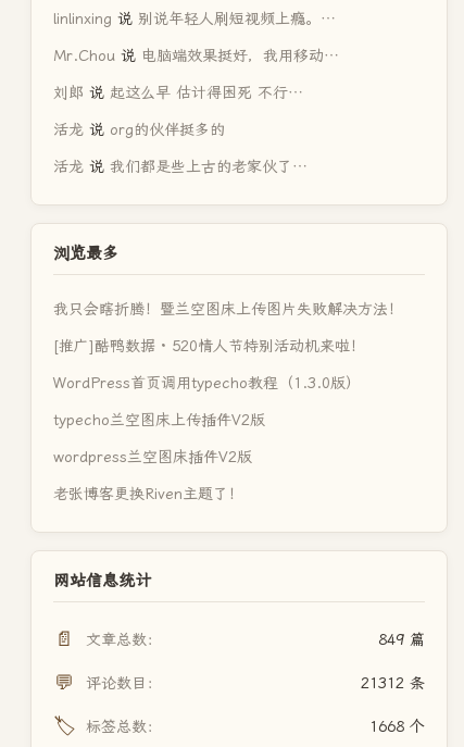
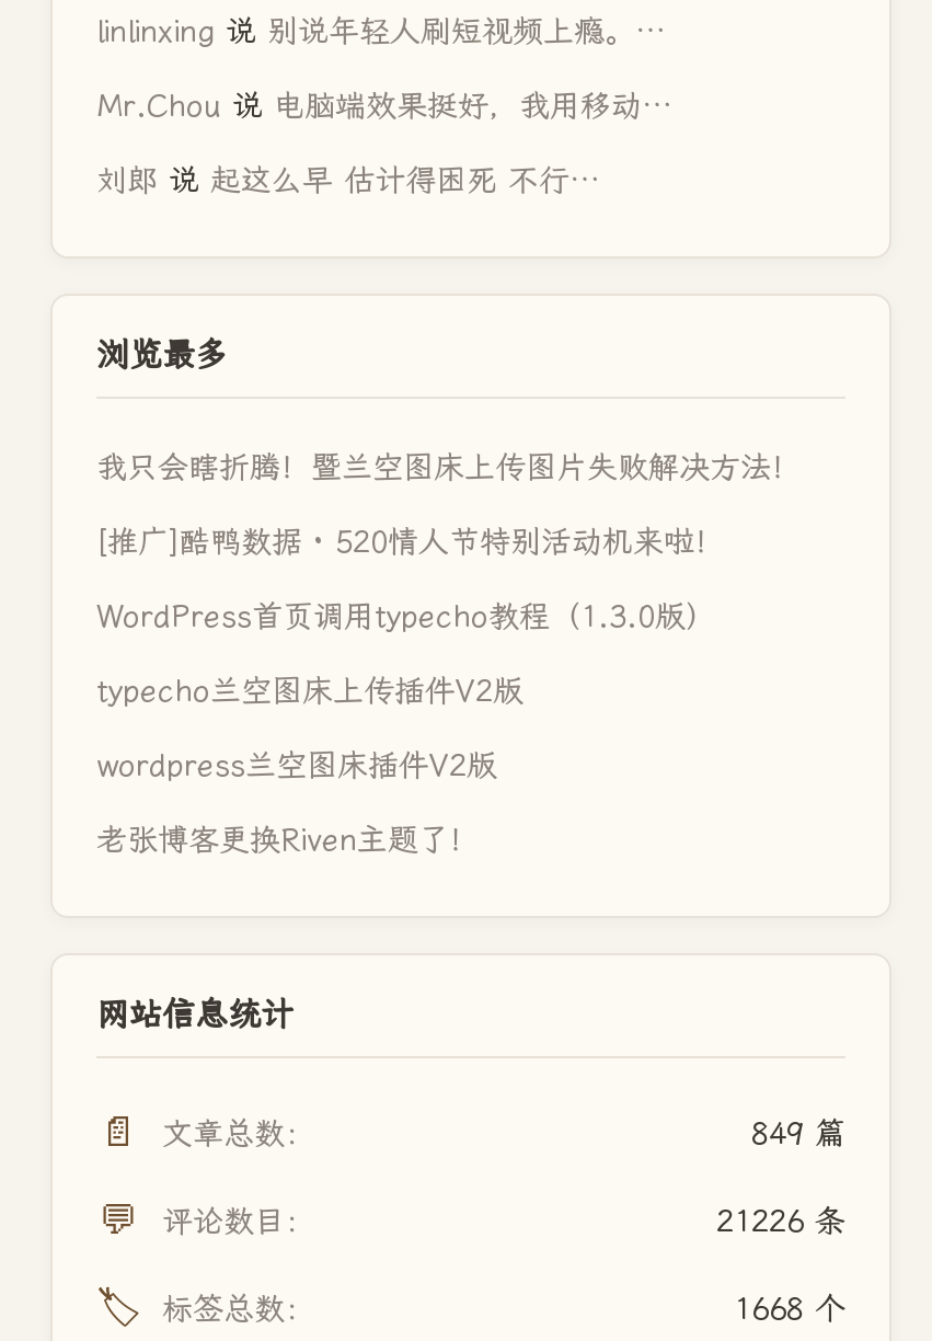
[53,121,308,175] 活龙说org的伙伴挺多的 | 活龙说我们都是些上古的老家伙了… -> none
[361,674,425,692] 21312 条 -> [716,1203,845,1238] 21226 条

